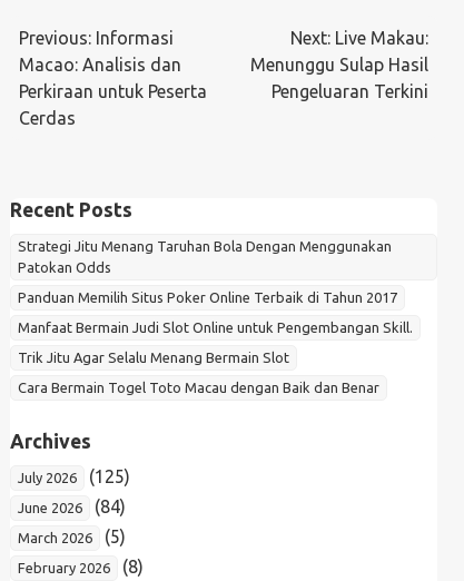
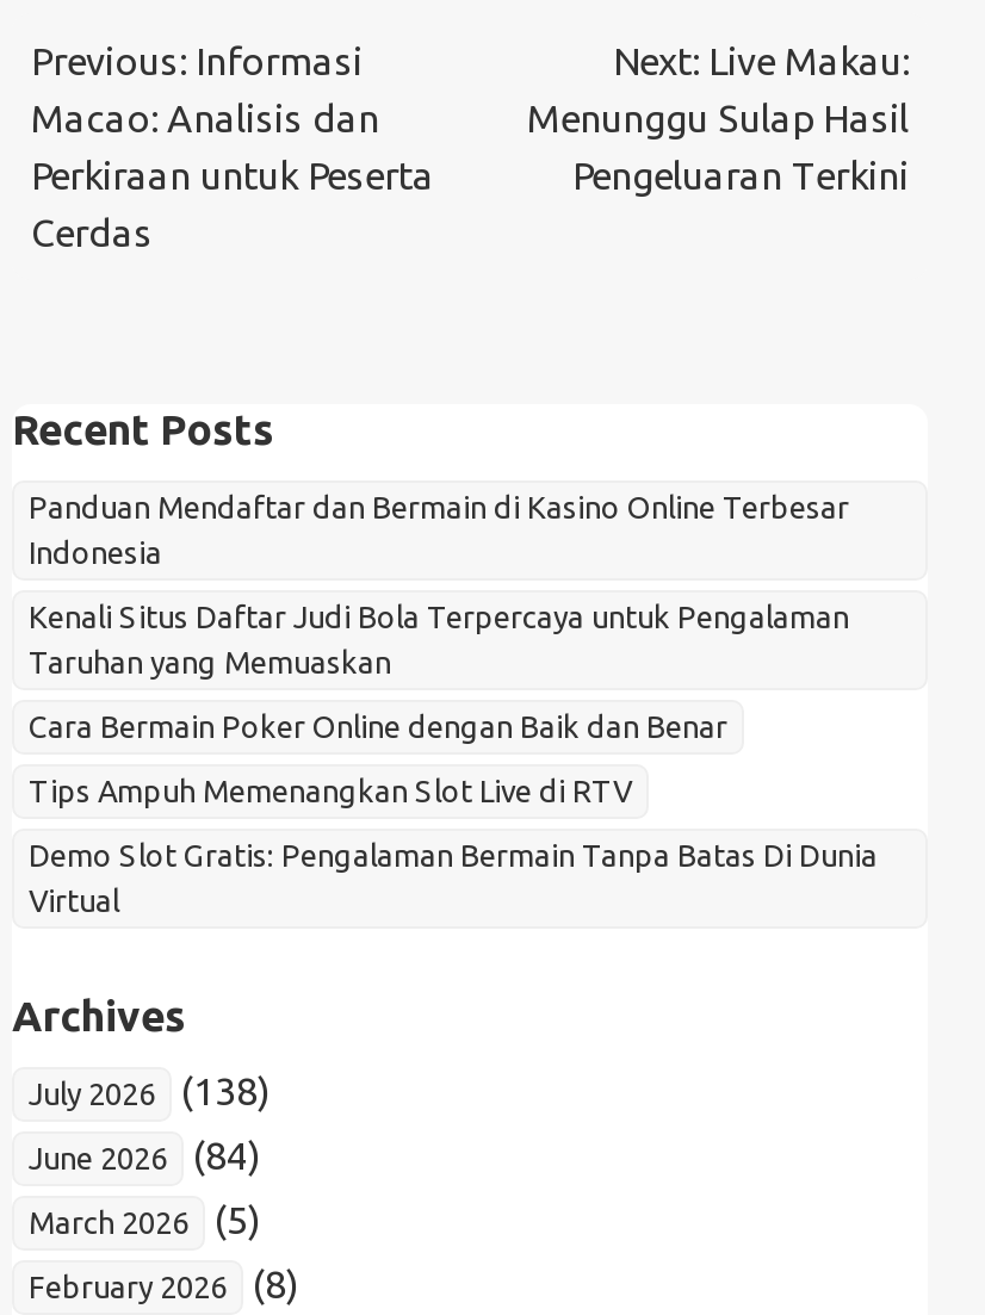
[18,238,392,275] Strategi Jitu Menang Taruhan Bola Dengan Menggunakan | Patokan Odds -> [29,490,849,568] Panduan Mendaftar dan Bermain di Kasino Online Terbesar | Indonesia
[18,289,397,305] Panduan Memilih Situs Poker Online Terbaik di Tahun 2017 -> [29,599,849,678] Kenali Situs Daftar Judi Bola Terpercaya untuk Pengalaman | Taruhan yang Memuaskan
[18,319,413,335] Manfaat Bermain Judi Slot Online untuk Pengembangan Skill. -> [29,709,727,743] Cara Bermain Poker Online dengan Baik dan Benar
[18,349,289,365] Trik Jitu Agar Selalu Menang Bermain Slot -> [29,774,632,807] Tips Ampuh Memenangkan Slot Live di RTV
[18,379,379,395] Cara Bermain Togel Toto Macau dengan Baik dan Benar -> [29,838,878,917] Demo Slot Gratis: Pengalaman Bermain Tanpa Batas Di Dunia | Virtual
[18,466,130,486] July 2026 (125) -> [29,1069,270,1112] July 2026 (138)

